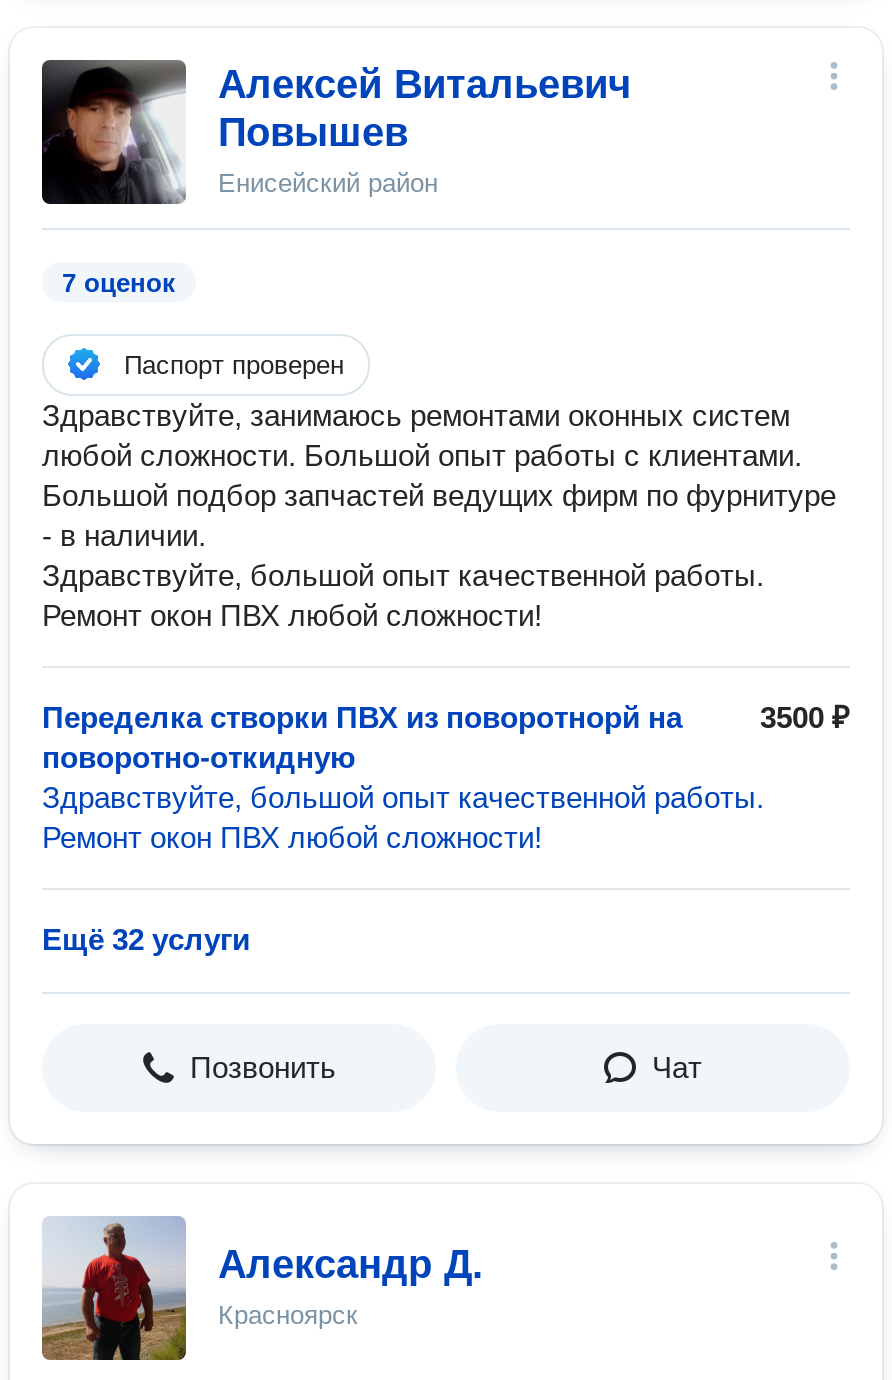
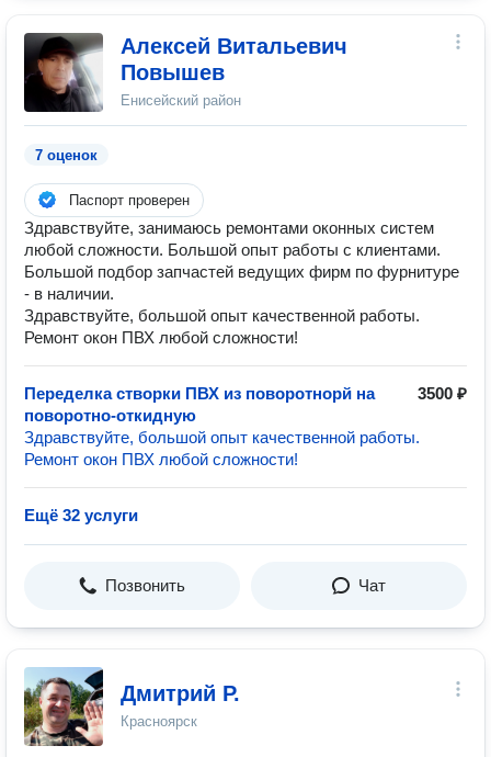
[42,1220,484,1362] [image] | Александр Д. -> [23,669,240,747] [image] | Дмитрий Р.

